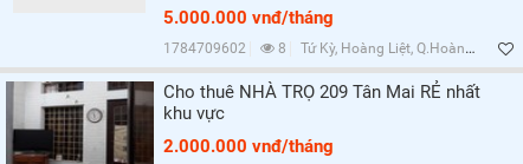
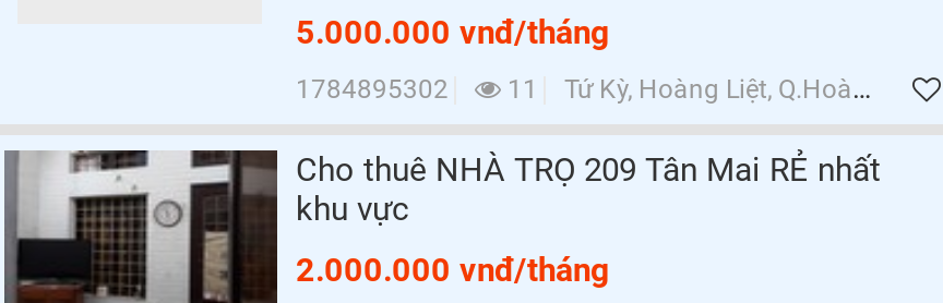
[164,40,247,57] 1784709602 -> [296,74,448,105] 1784895302
[275,40,287,57] 8 -> [501,74,538,105] 11

